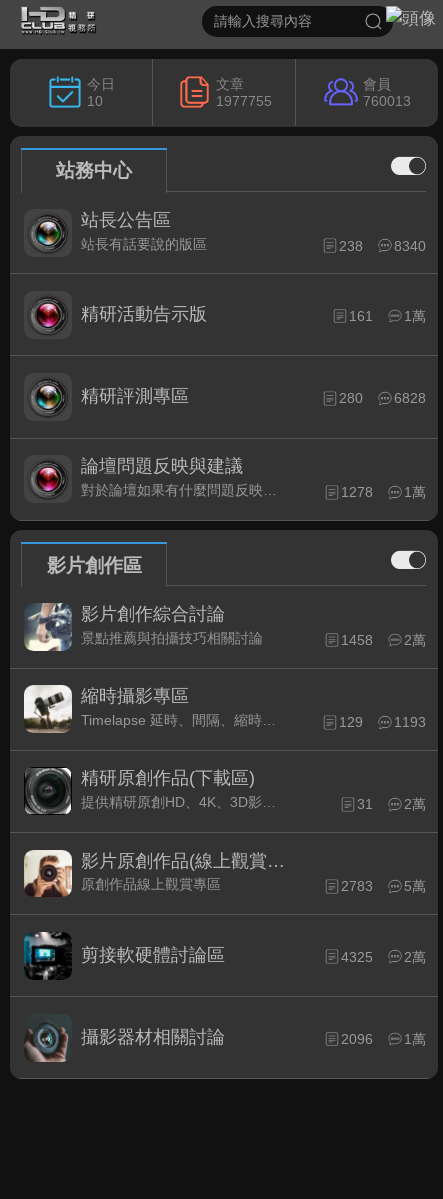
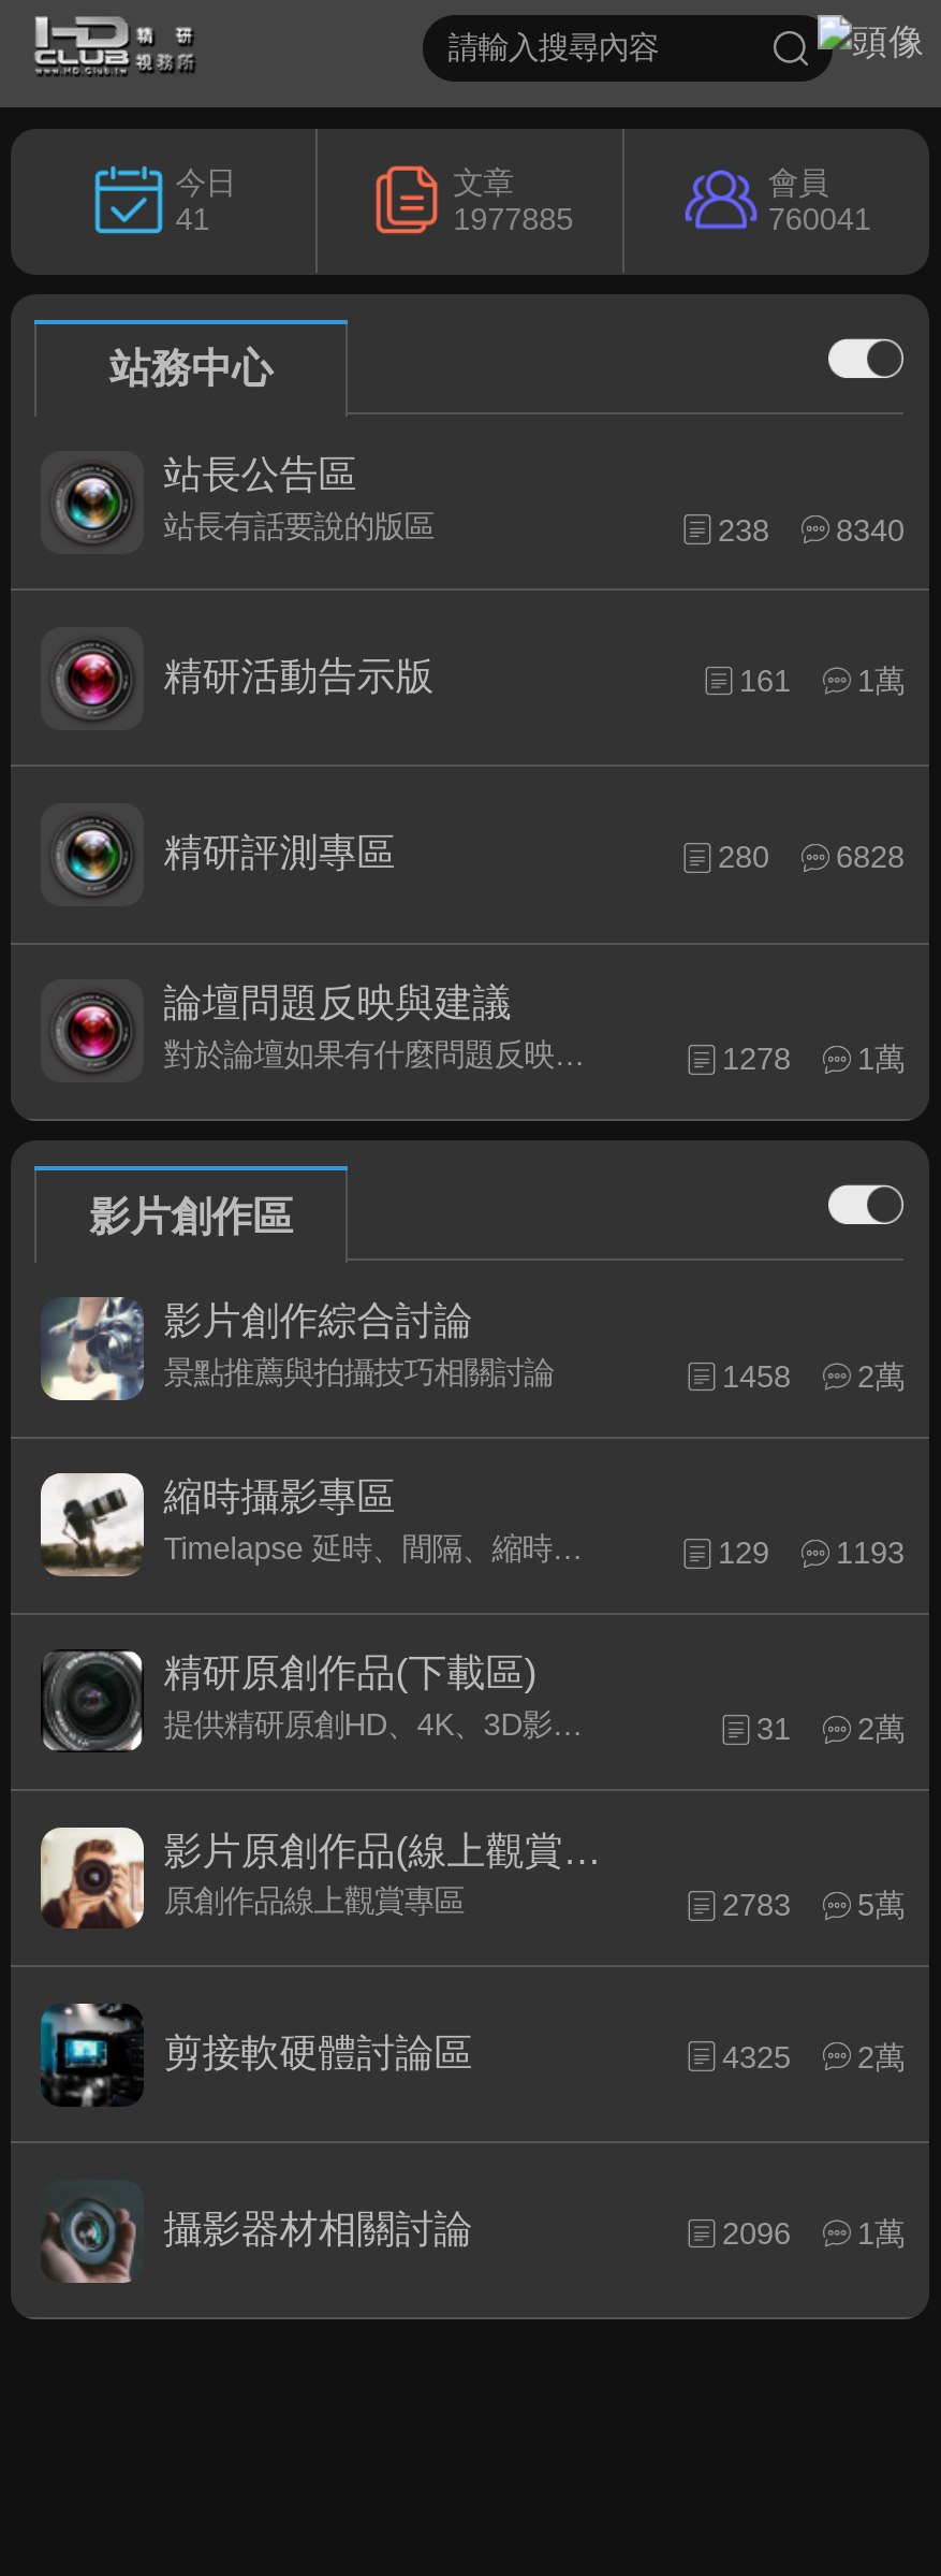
[87,93,103,109] 10 -> [175,203,210,237] 41
[216,93,272,109] 1977755 -> [453,203,573,237] 1977885
[363,93,411,109] 760013 -> [768,203,871,237] 760041

